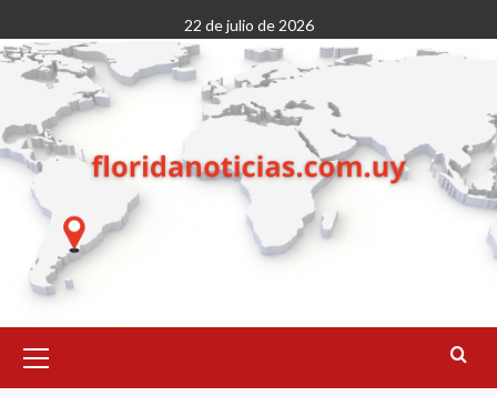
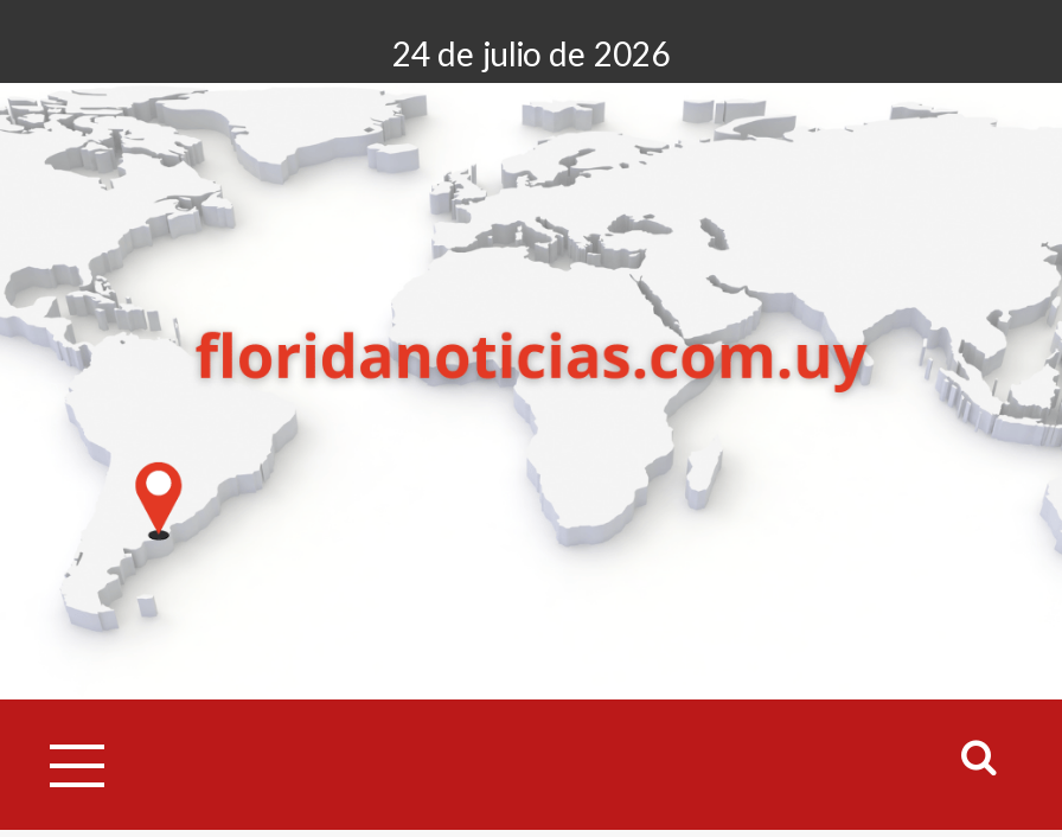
[184,16,313,34] 22 de julio de 2026 -> [392,33,670,74] 24 de julio de 2026

